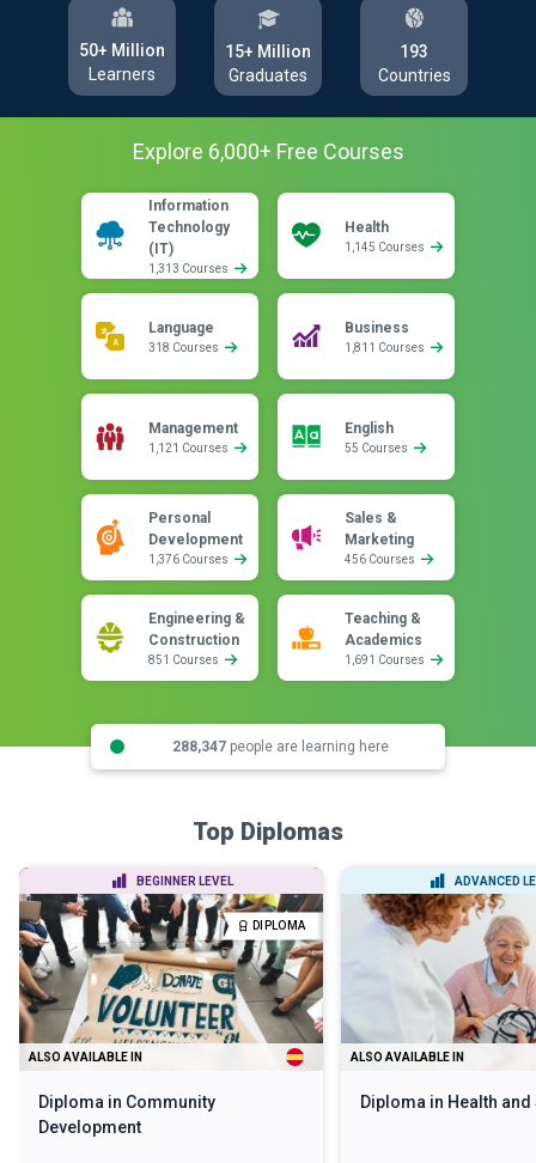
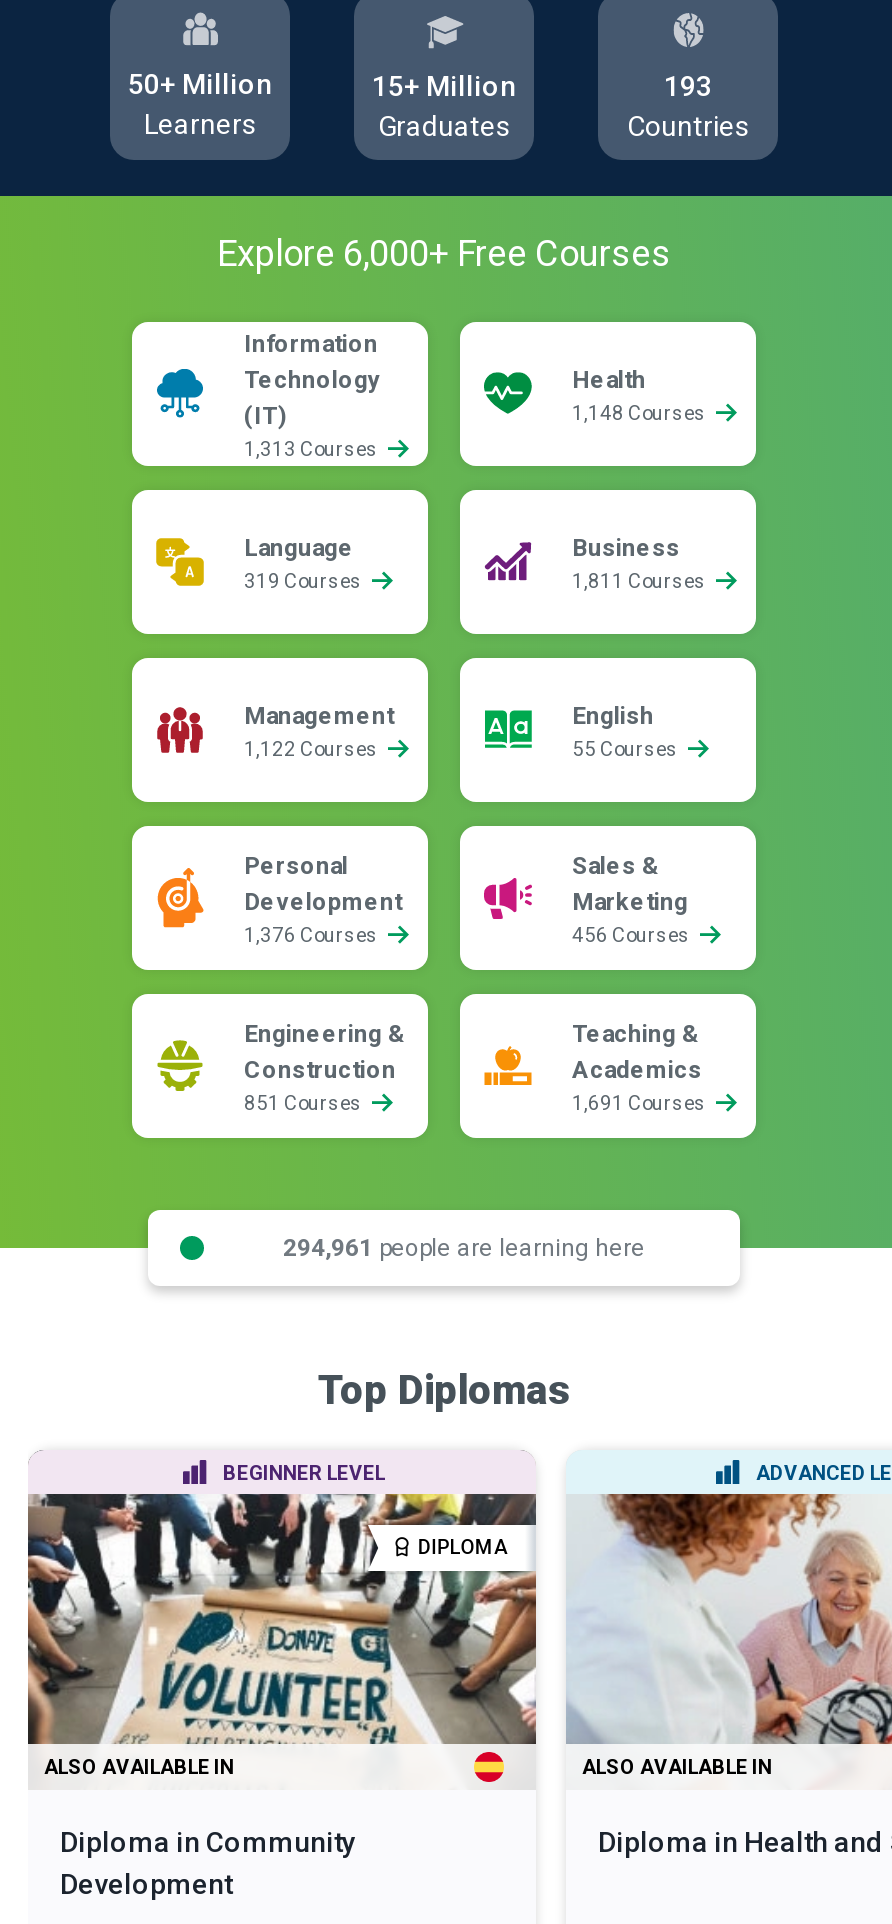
[345,240,427,254] 1,145 Courses -> [572,402,710,424] 1,148 Courses
[148,341,221,354] 318 Courses -> [244,570,366,592] 319 Courses
[148,442,231,455] 1,121 Courses -> [244,738,382,760] 1,122 Courses
[172,738,388,754] 288,347 people are learning here -> [283,1233,645,1261] 294,961 people are learning here

